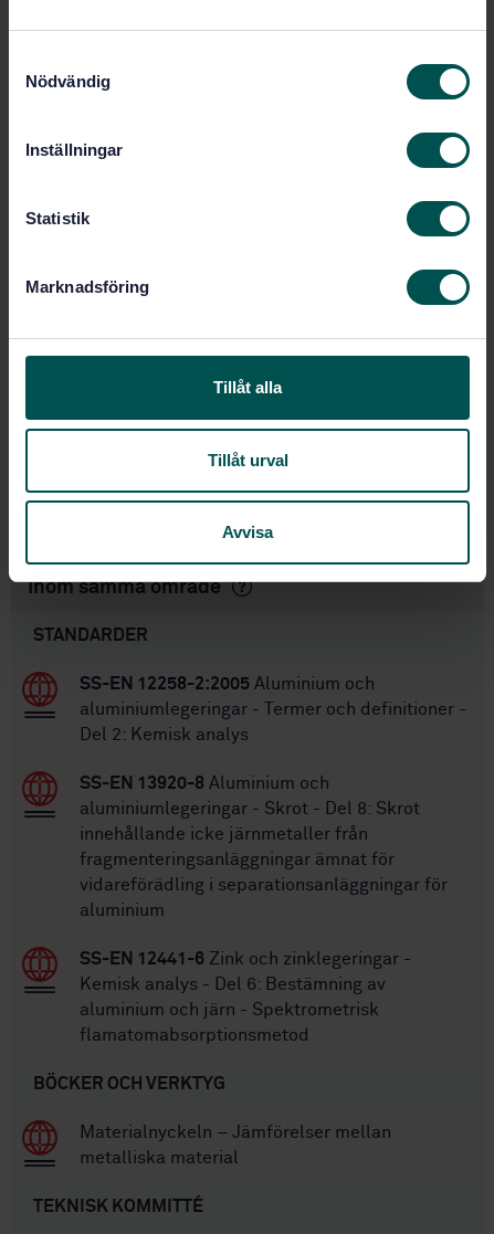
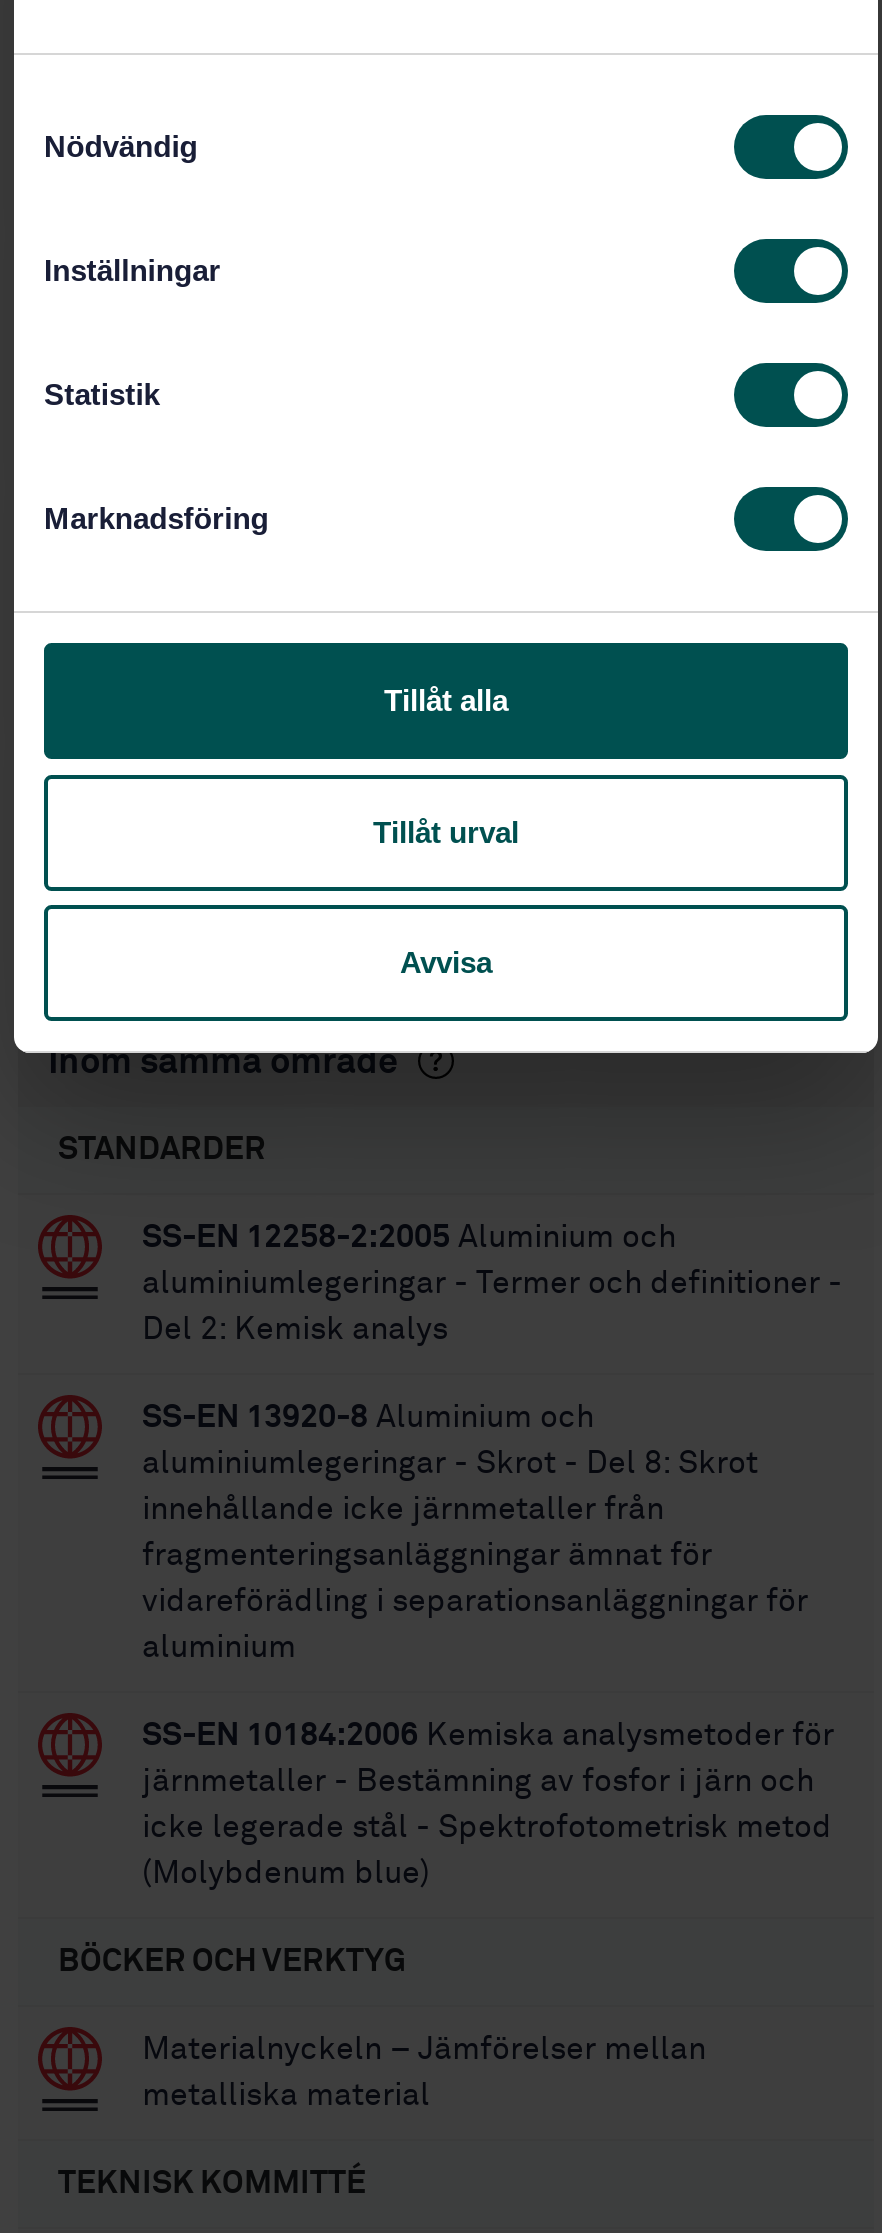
[80,950,411,1044] SS-EN 12441-6 Zink och zinklegeringar - | Kemisk analys - Del 6: Bestämning av | aluminium och järn - Spektrometrisk | flamatomabsorptionsmetod -> [142,1718,834,1888] SS-EN 10184:2006 Kemiska analysmetoder för | järnmetaller - Bestämning av fosfor i järn och | icke legerade stål - Spektrofotometrisk metod | (Molybdenum blue)

